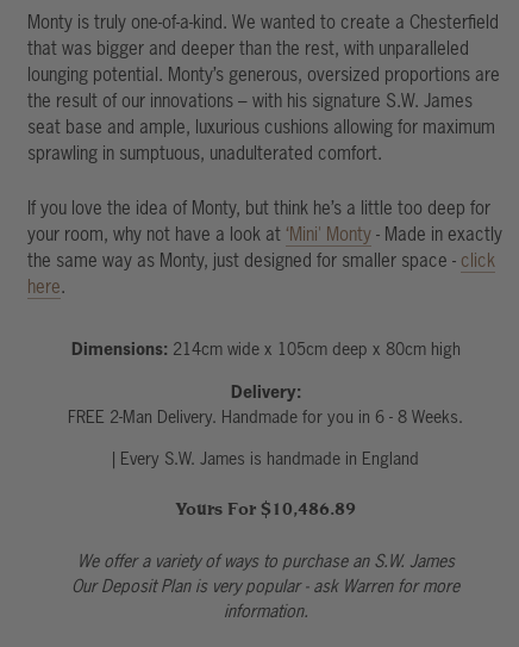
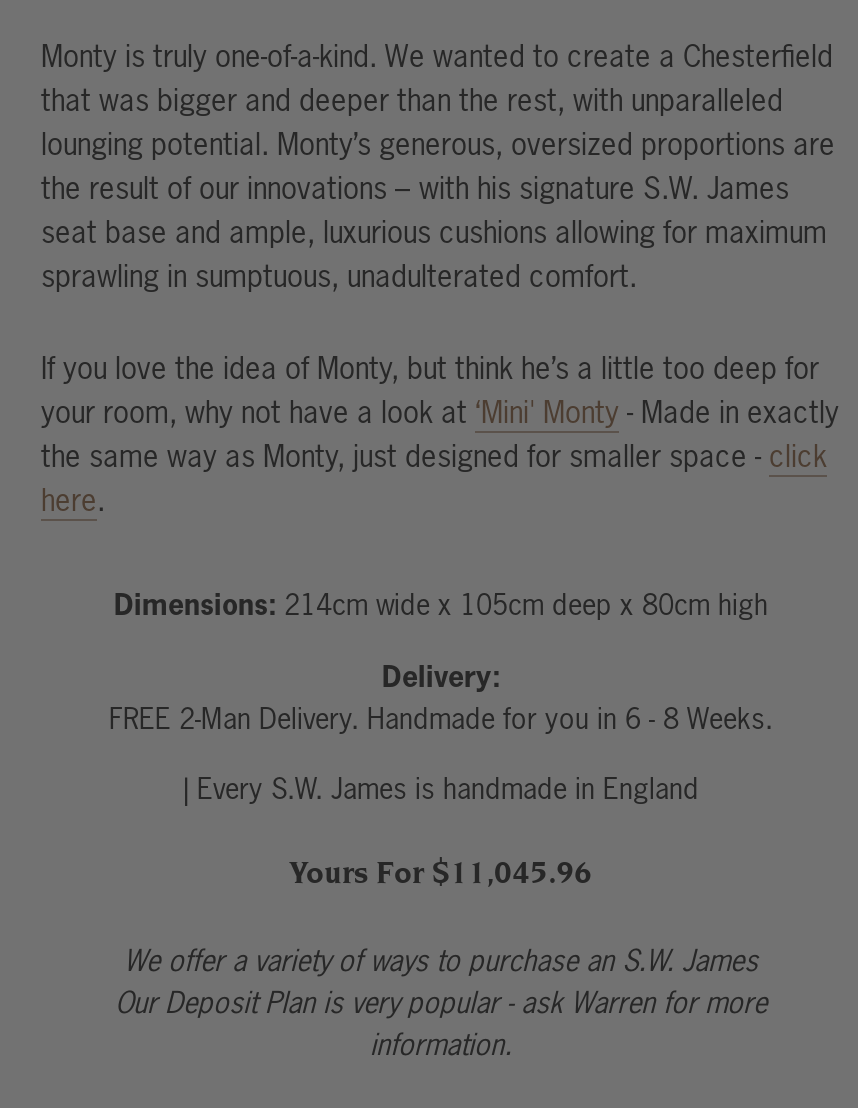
[176,498,355,519] Yours For $10,486.89 -> [290,855,592,891] Yours For $11,045.96

